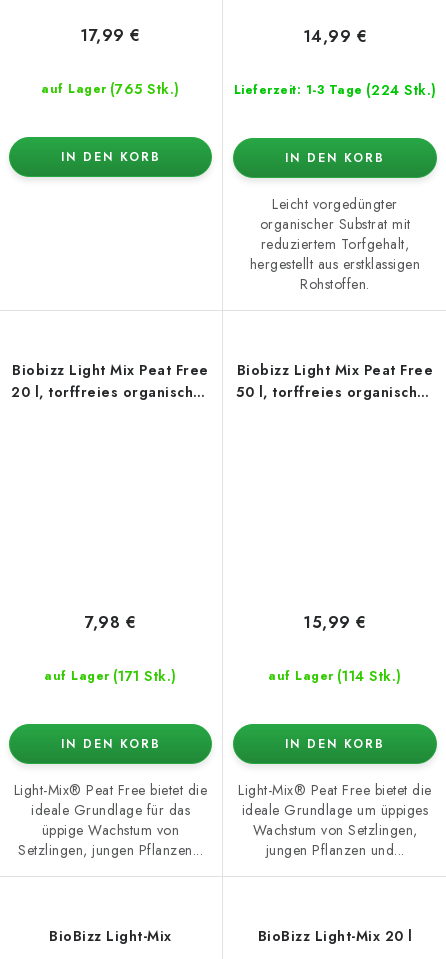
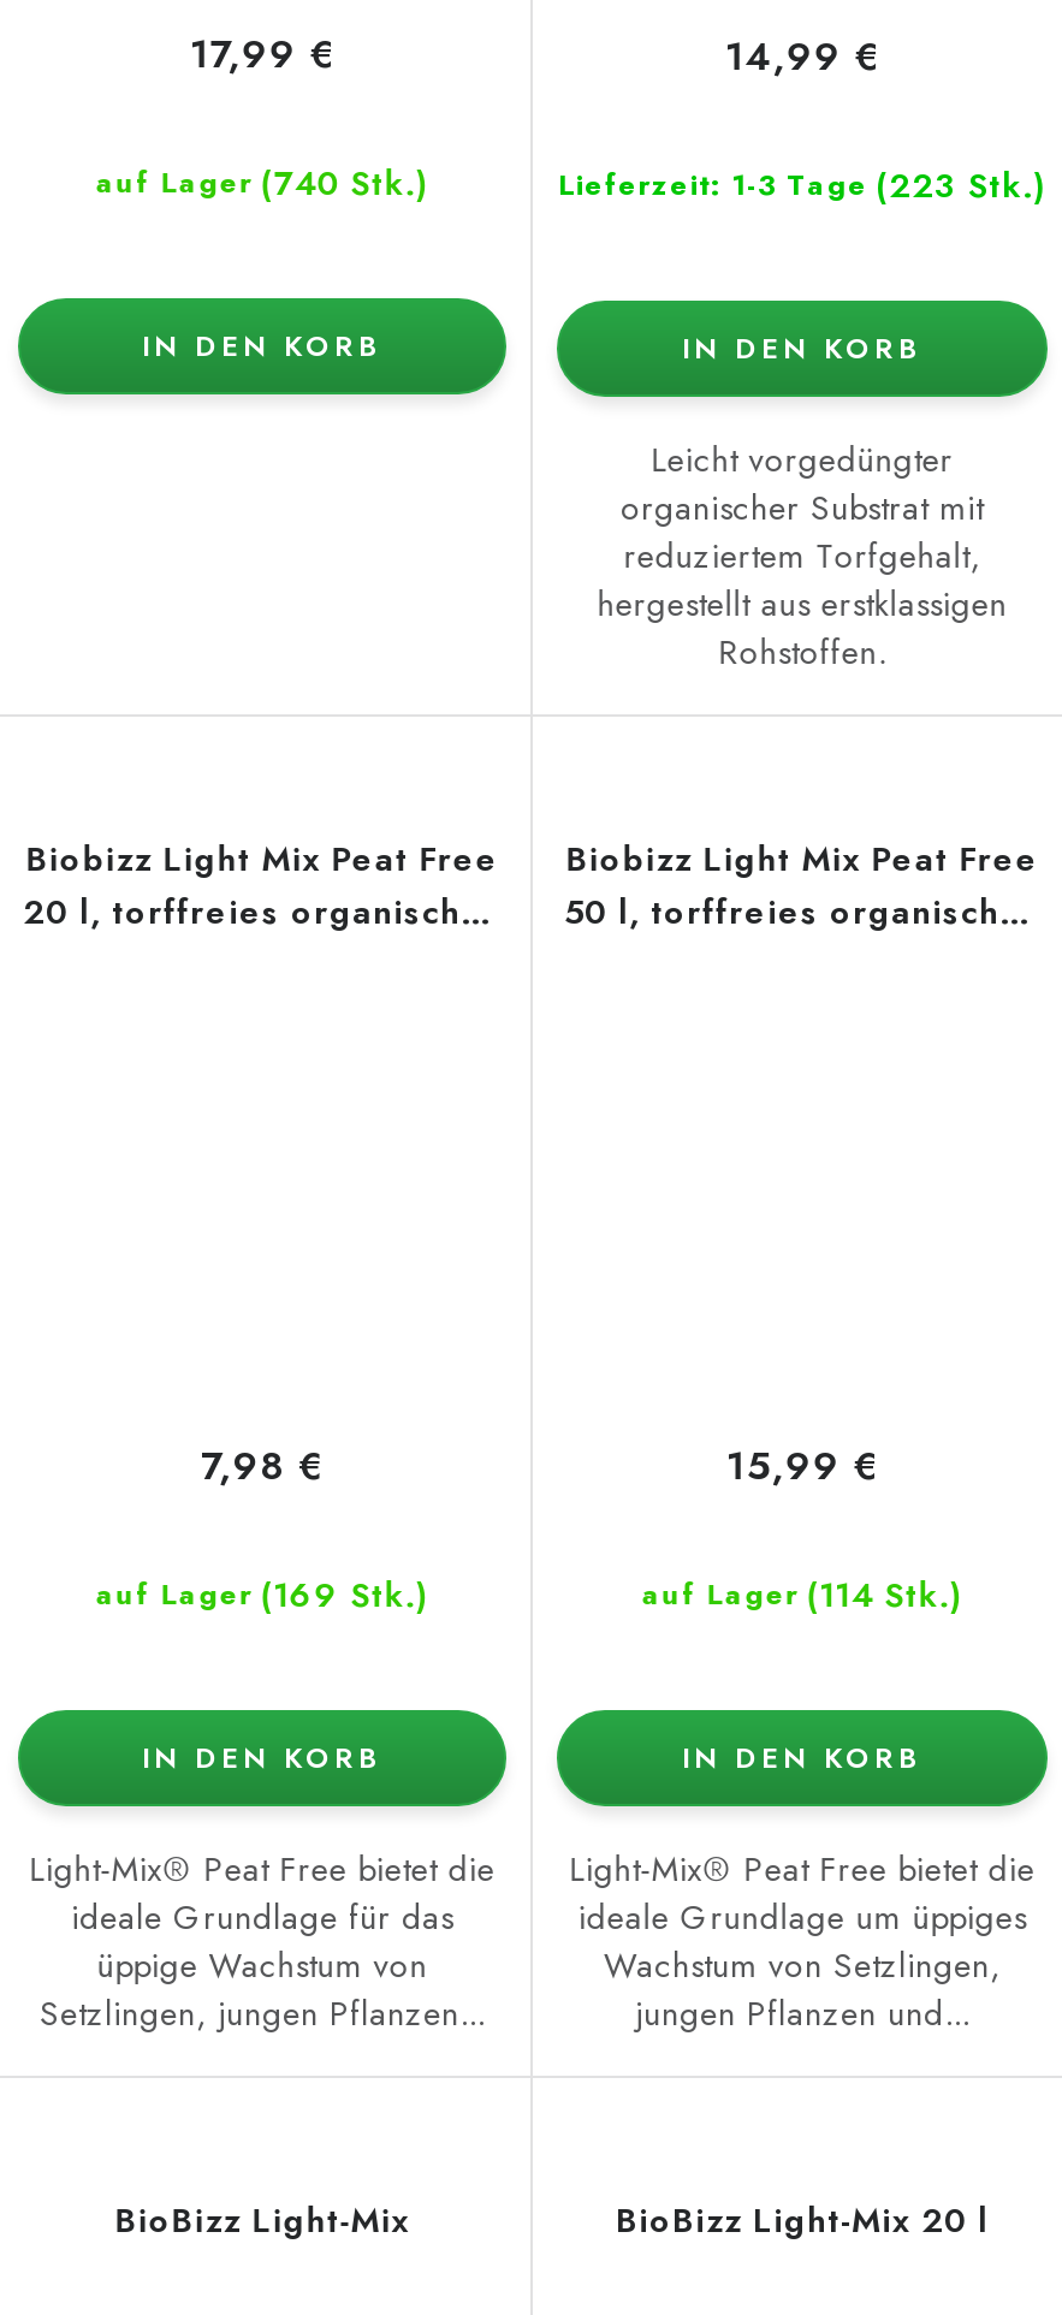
[41,79,180,99] auf Lager (765 Stk.) -> [95,159,429,208] auf Lager (740 Stk.)
[233,80,436,100] Lieferzeit: 1-3 Tage (224 Stk.) -> [558,161,1046,209] Lieferzeit: 1-3 Tage (223 Stk.)
[44,666,177,686] auf Lager (171 Stk.) -> [95,1570,429,1618] auf Lager (169 Stk.)

